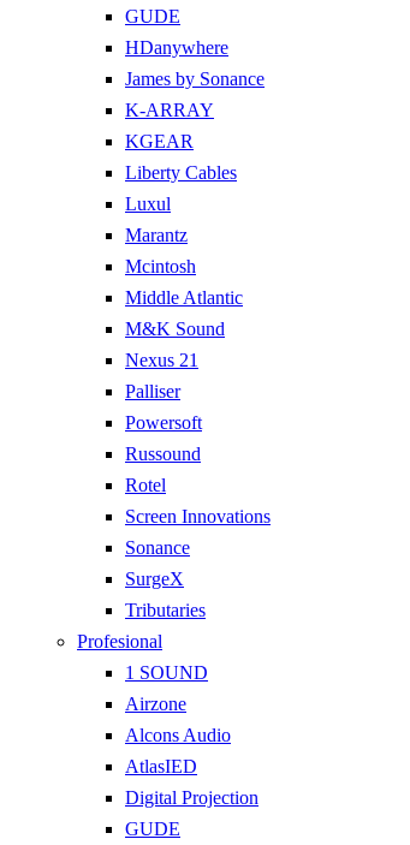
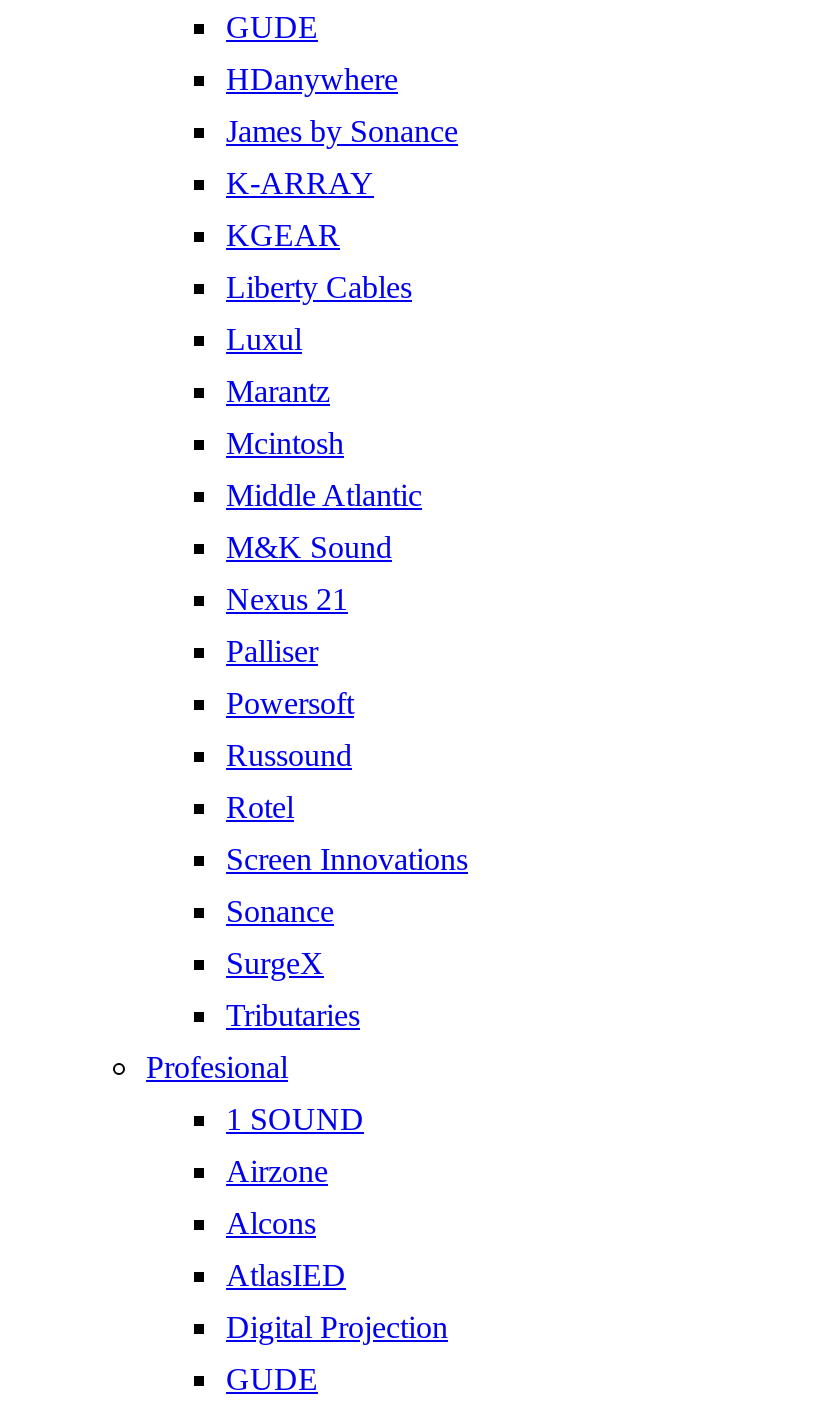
[125,725,231,745] Alcons Audio -> [226,1206,316,1240] Alcons

